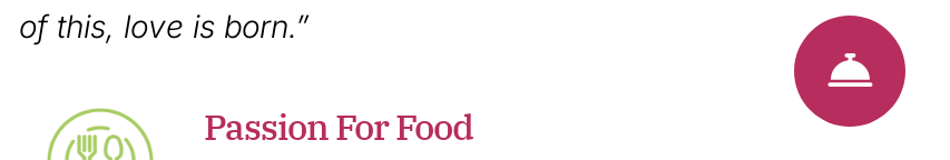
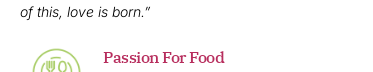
[792,13,908,129] [image] -> none

